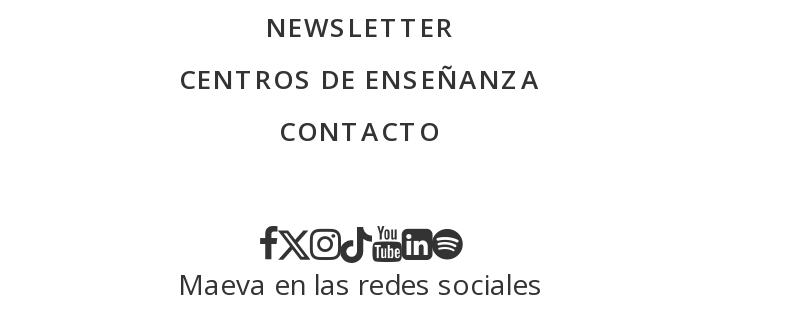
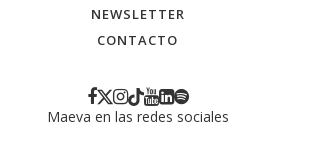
[179,61,541,97] CENTROS DE ENSEÑANZA -> none

